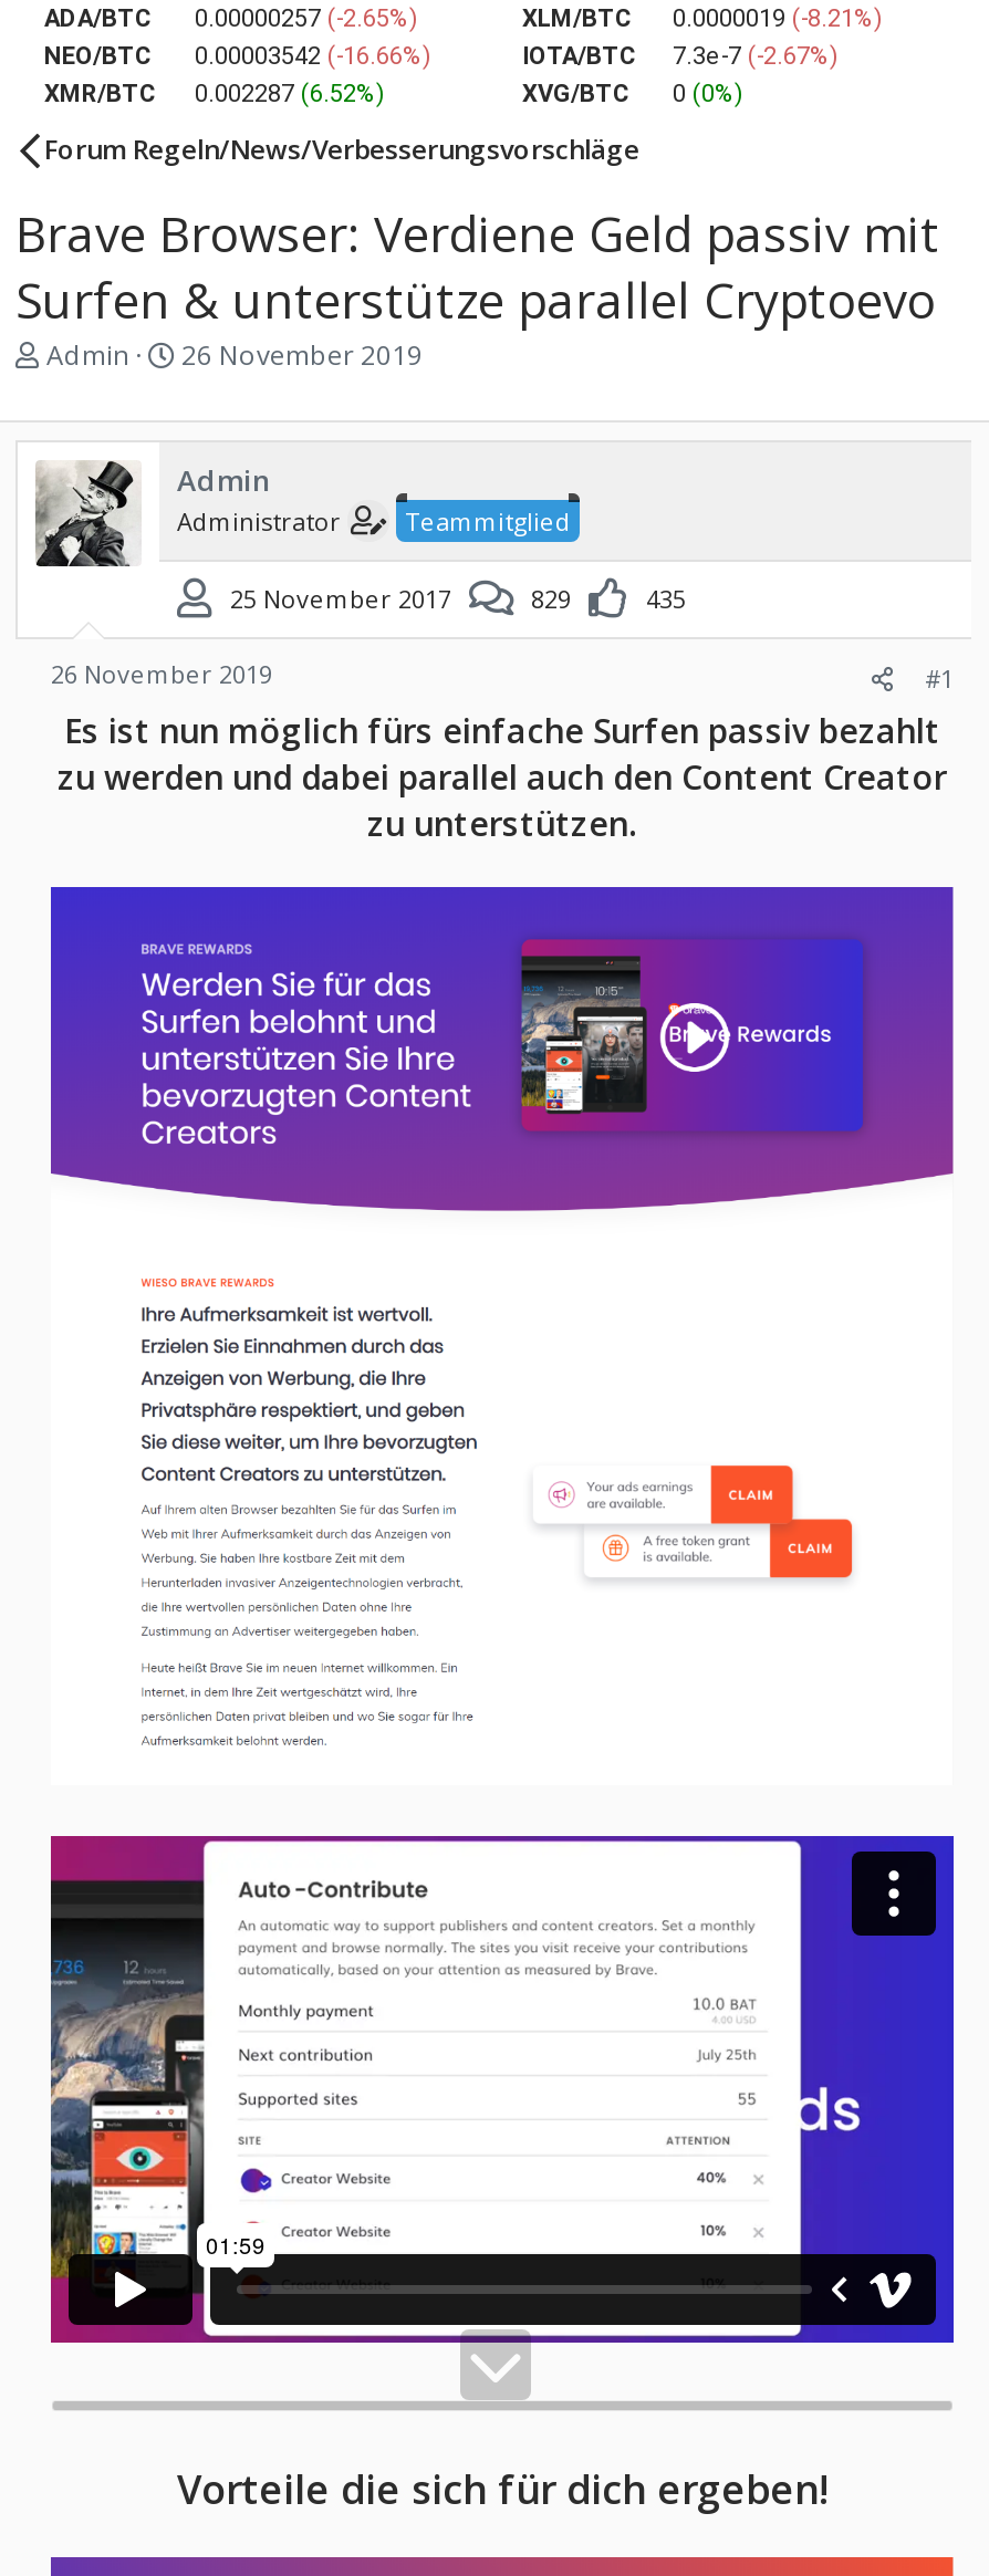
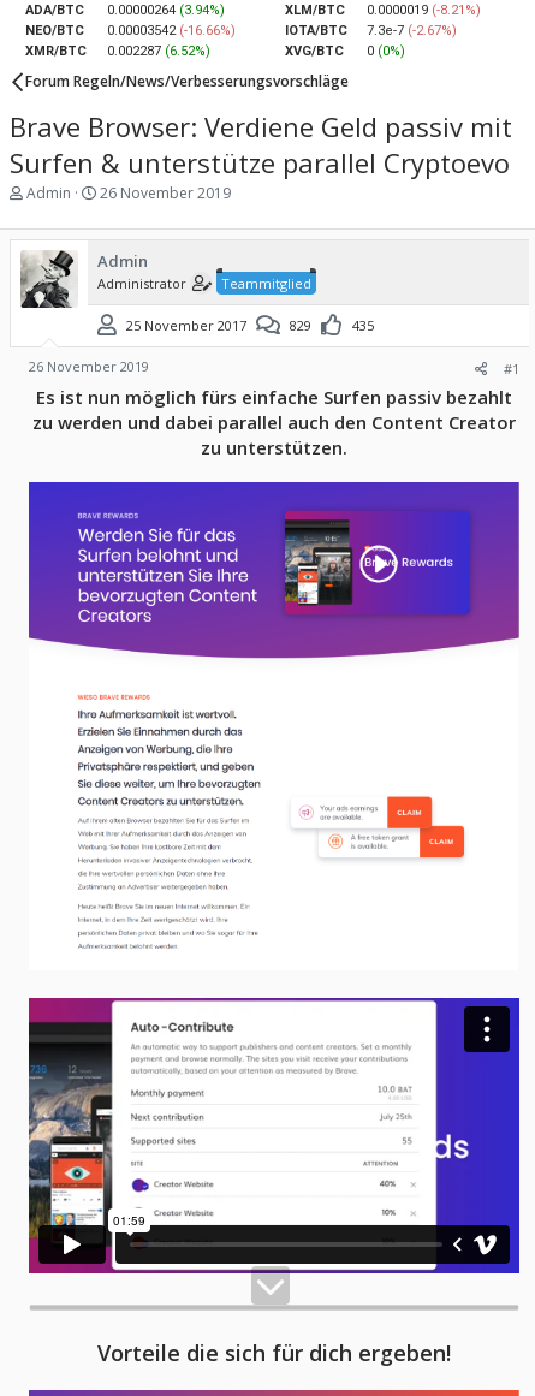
[44,4,418,33] ADA/BTC 0.00000257 (-2.65%) -> [25,2,225,18] ADA/BTC 0.00000264 (3.94%)

